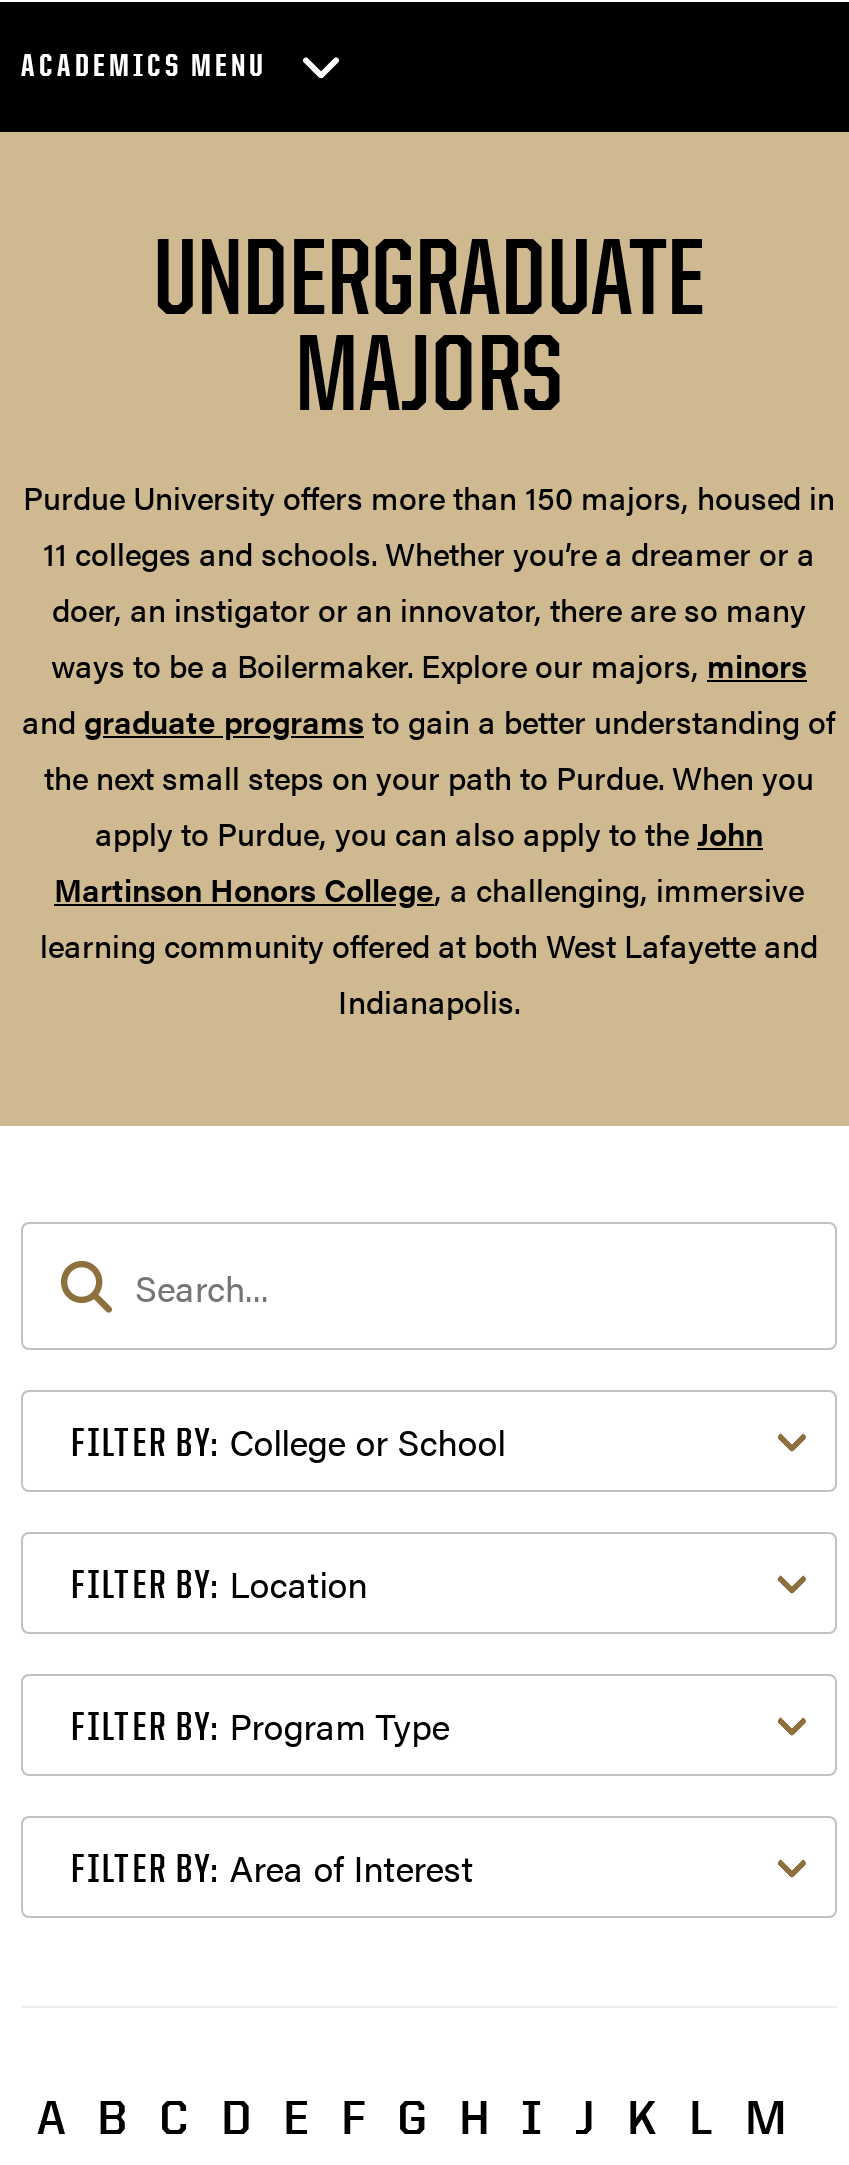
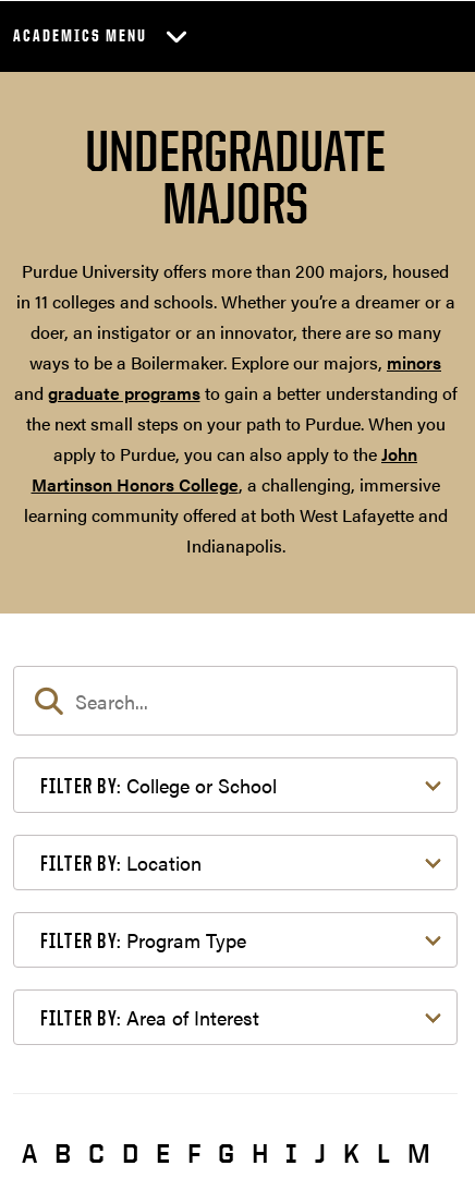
[23,474,835,576] Purdue University offers more than 150 majors, housed in | 11 colleges and schools. Whether you’re a dreamer or a -> [16,258,455,314] Purdue University offers more than 200 majors, housed | in 11 colleges and schools. Whether you’re a dreamer or a

